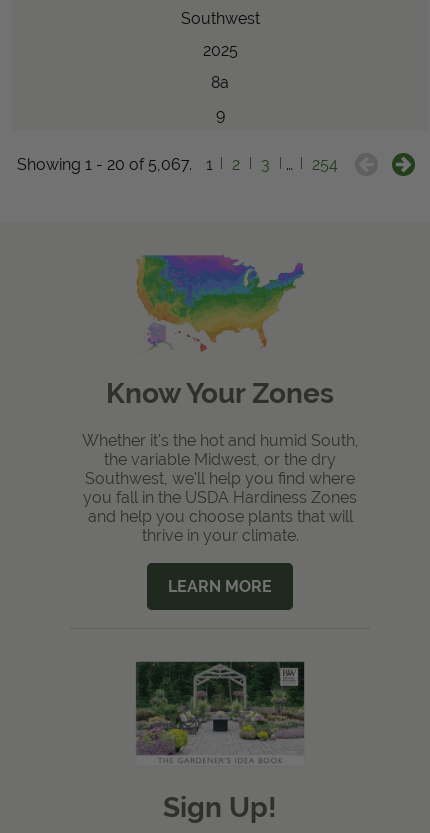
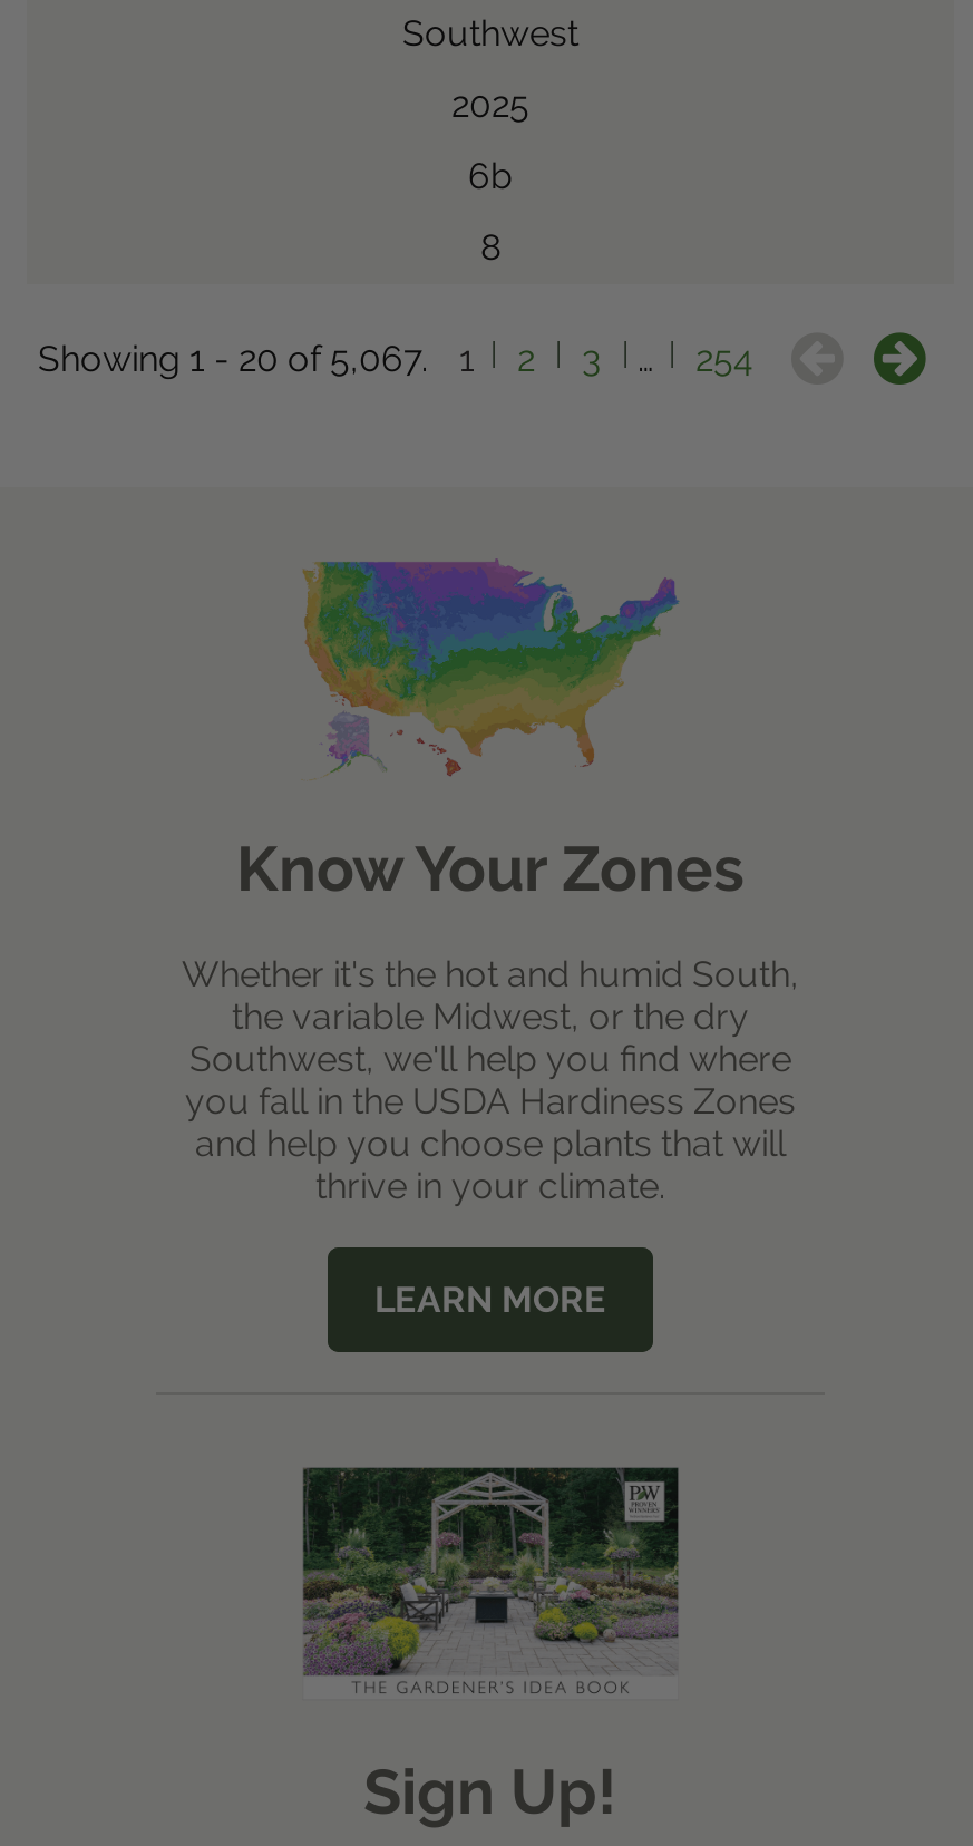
[211,73,229,92] 8a -> [468,156,513,198] 6b
[215,105,224,124] 9 -> [480,227,500,269] 8

